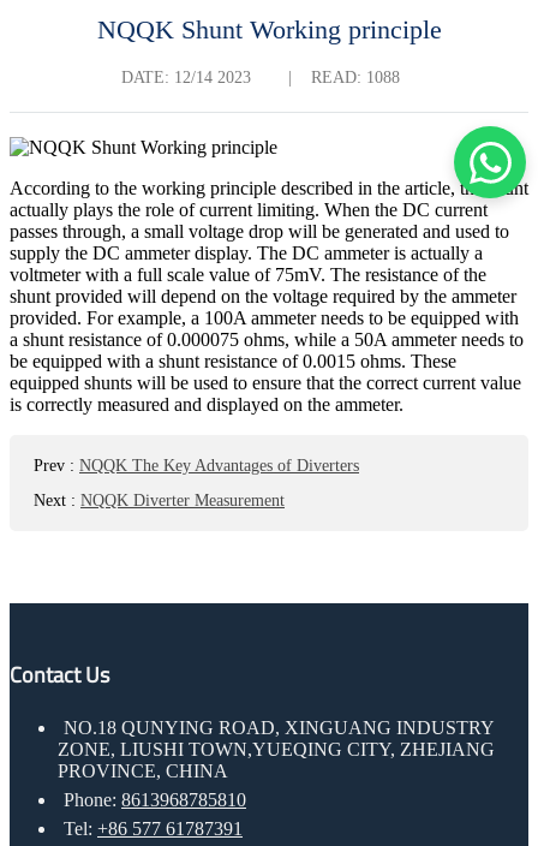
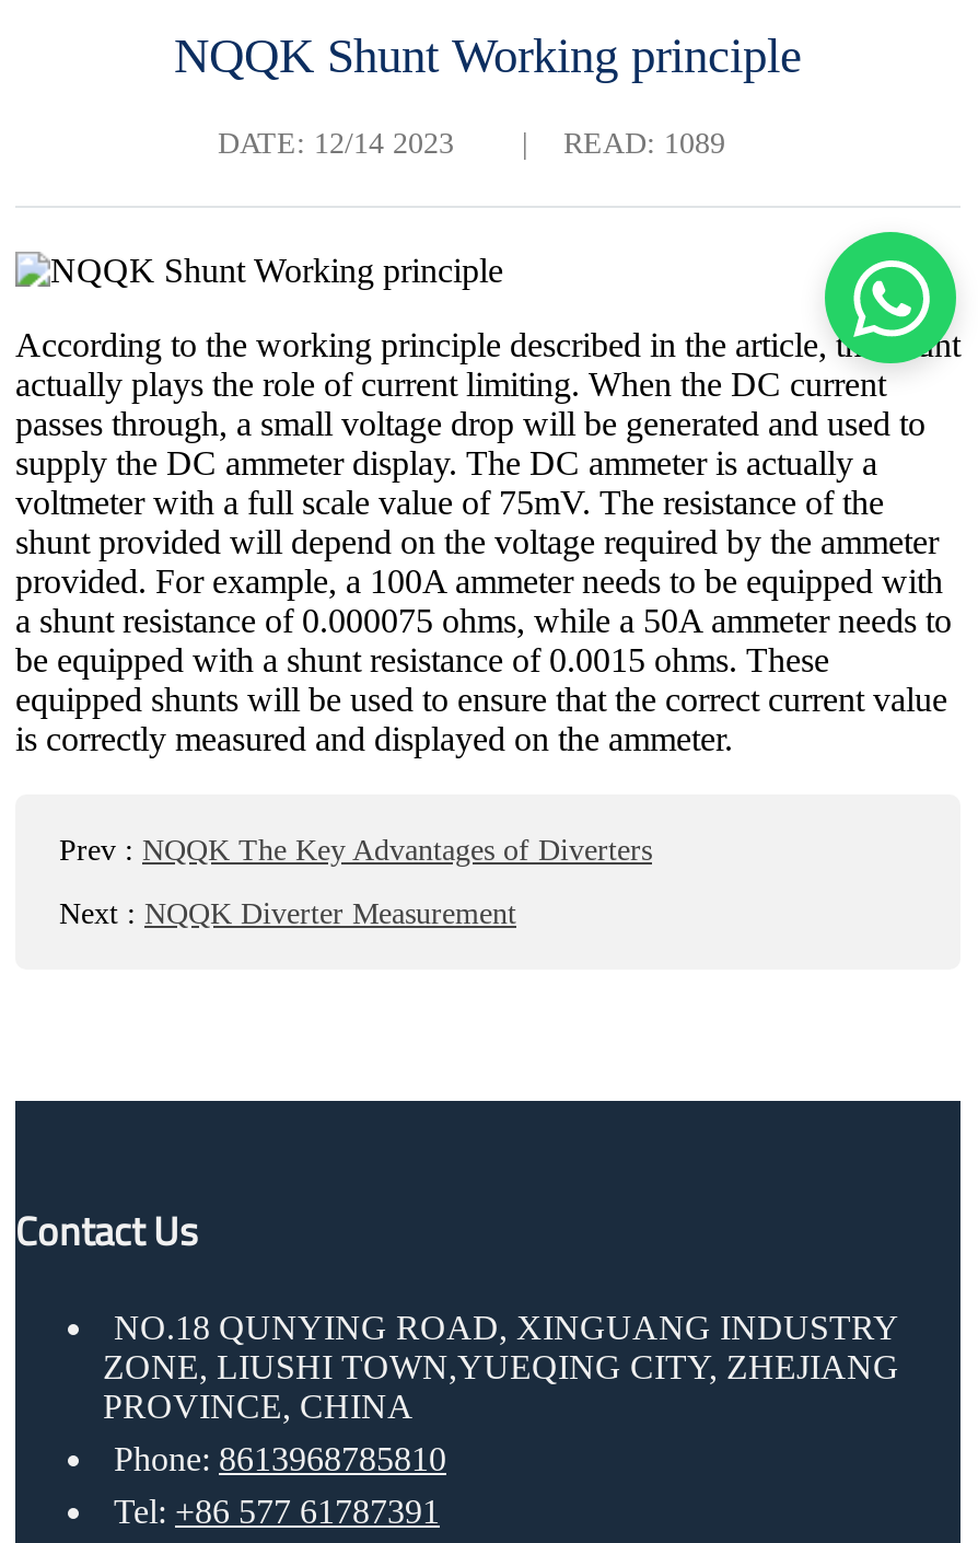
[310,68,399,86] READ: 1088 -> [563,126,725,159] READ: 1089

